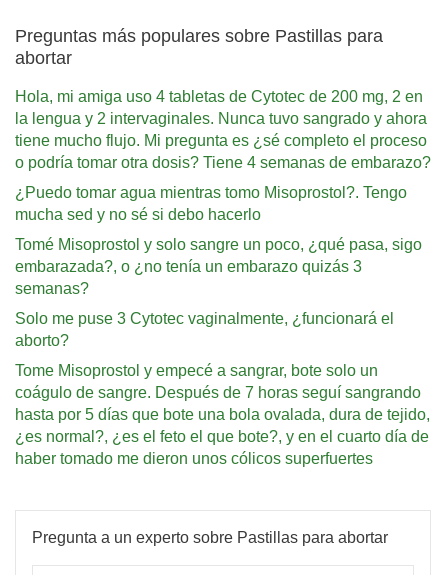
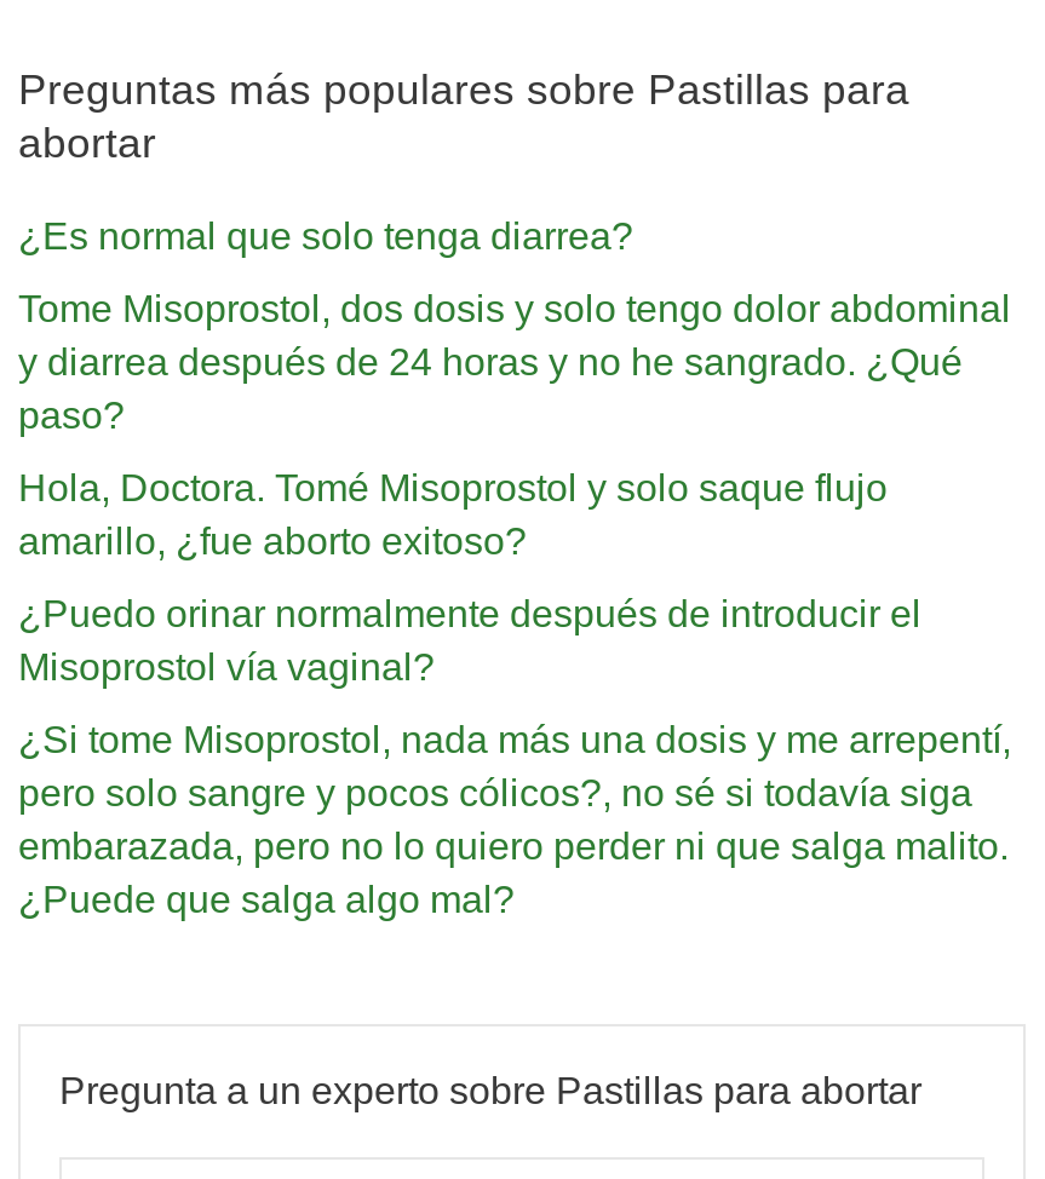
[15,88,431,171] Hola, mi amiga uso 4 tabletas de Cytotec de 200 mg, 2 en | la lengua y 2 intervaginales. Nunca tuvo sangrado y ahora | tiene mucho flujo. Mi pregunta es ¿sé completo el proceso | o podría tomar otra dosis? Tiene 4 semanas de embarazo? -> [18,216,633,257] ¿Es normal que solo tenga diarrea?
[15,184,407,223] ¿Puedo tomar agua mientras tomo Misoprostol?. Tengo | mucha sed y no sé si debo hacerlo -> [18,289,1011,436] Tome Misoprostol, dos dosis y solo tengo dolor abdominal | y diarrea después de 24 horas y no he sangrado. ¿Qué | paso?
[15,236,422,297] Tomé Misoprostol y solo sangre un poco, ¿qué pasa, sigo | embarazada?, o ¿no tenía un embarazo quizás 3 | semanas? -> [18,468,888,562] Hola, Doctora. Tomé Misoprostol y solo saque flujo | amarillo, ¿fue aborto exitoso?
[15,310,394,349] Solo me puse 3 Cytotec vaginalmente, ¿funcionará el | aborto? -> [18,594,921,688] ¿Puedo orinar normalmente después de introducir el | Misoprostol vía vaginal?
[15,362,430,467] Tome Misoprostol y empecé a sangrar, bote solo un | coágulo de sangre. Después de 7 horas seguí sangrando | hasta por 5 días que bote una bola ovalada, dura de tejido, | ¿es normal?, ¿es el feto el que bote?, y en el cuarto día de | haber tomado me dieron unos cólicos superfuertes -> [18,720,1011,921] ¿Si tome Misoprostol, nada más una dosis y me arrepentí, | pero solo sangre y pocos cólicos?, no sé si todavía siga | embarazada, pero no lo quiero perder ni que salga malito. | ¿Puede que salga algo mal?

